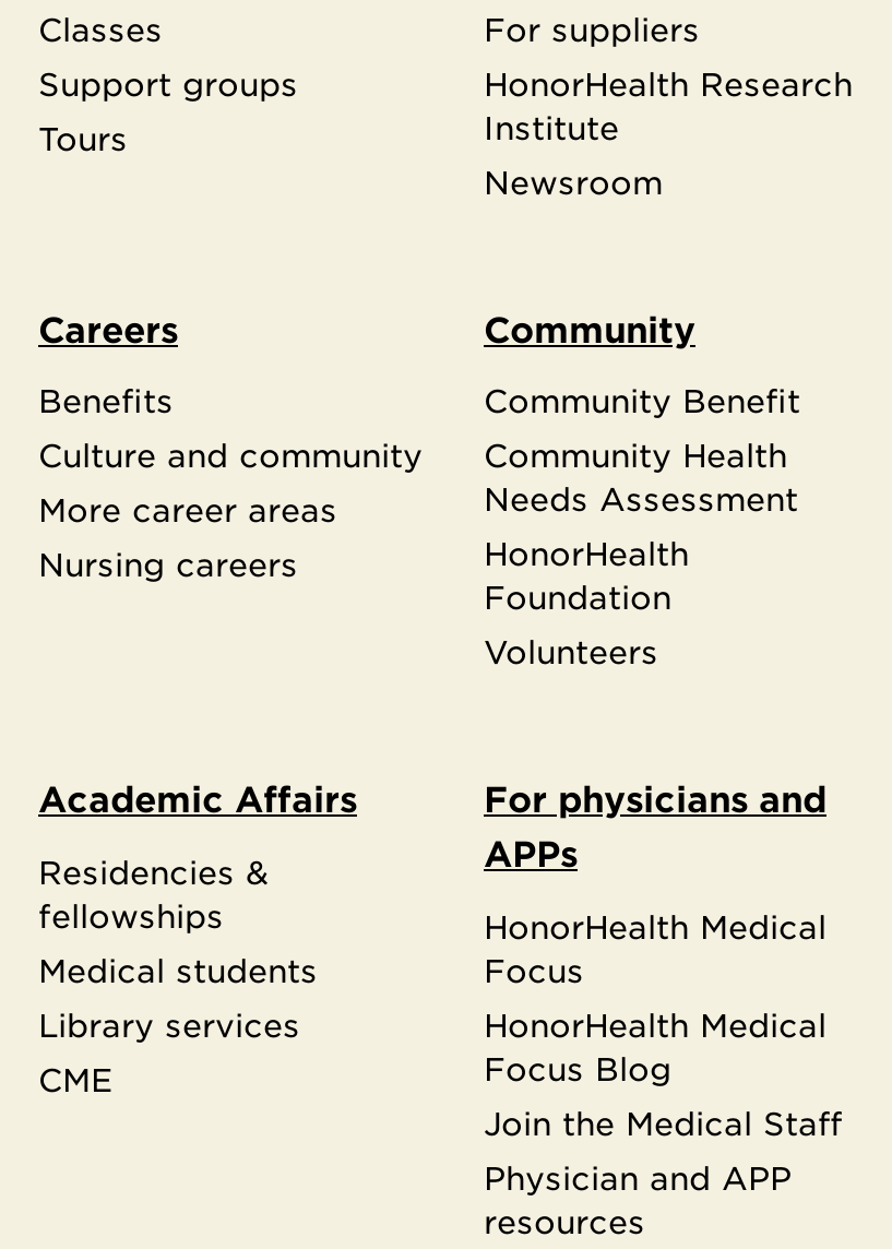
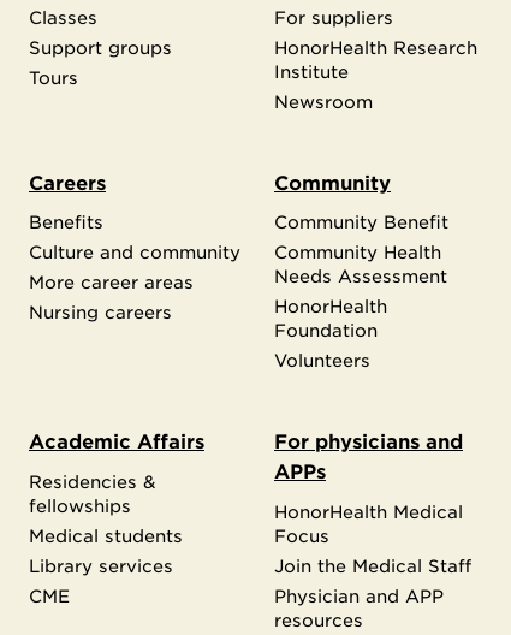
[484,1006,826,1086] HonorHealth Medical | Focus Blog -> none

